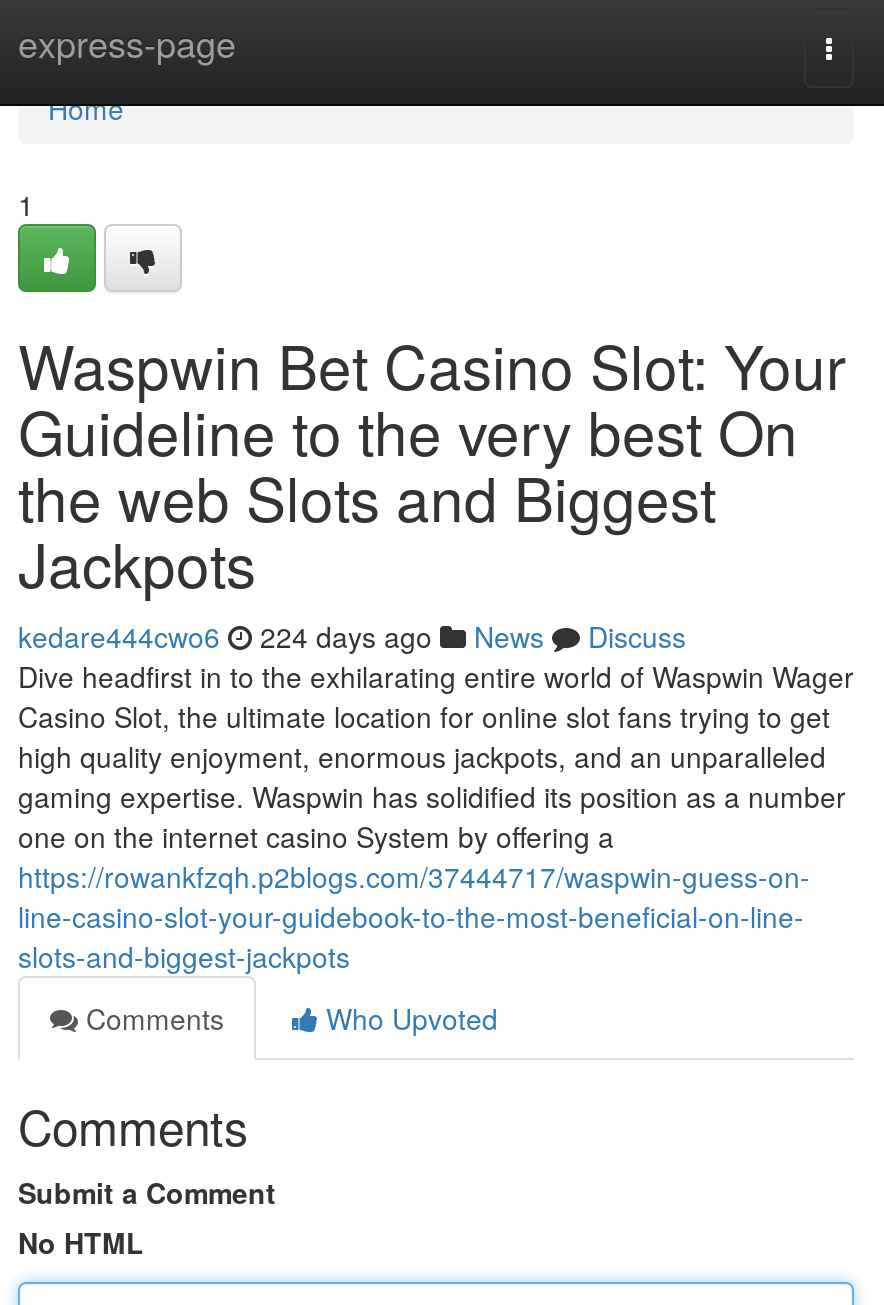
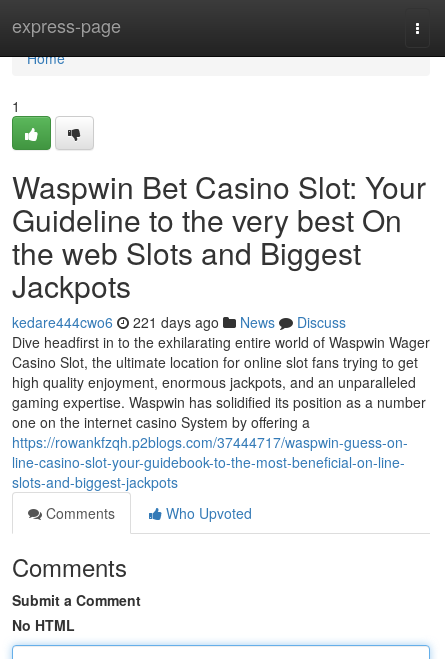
[18,616,686,656] kedare444cwo6 224 days ago News Discuss -> [12,312,346,332] kedare444cwo6 221 days ago News Discuss

